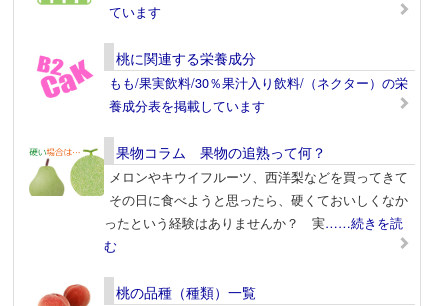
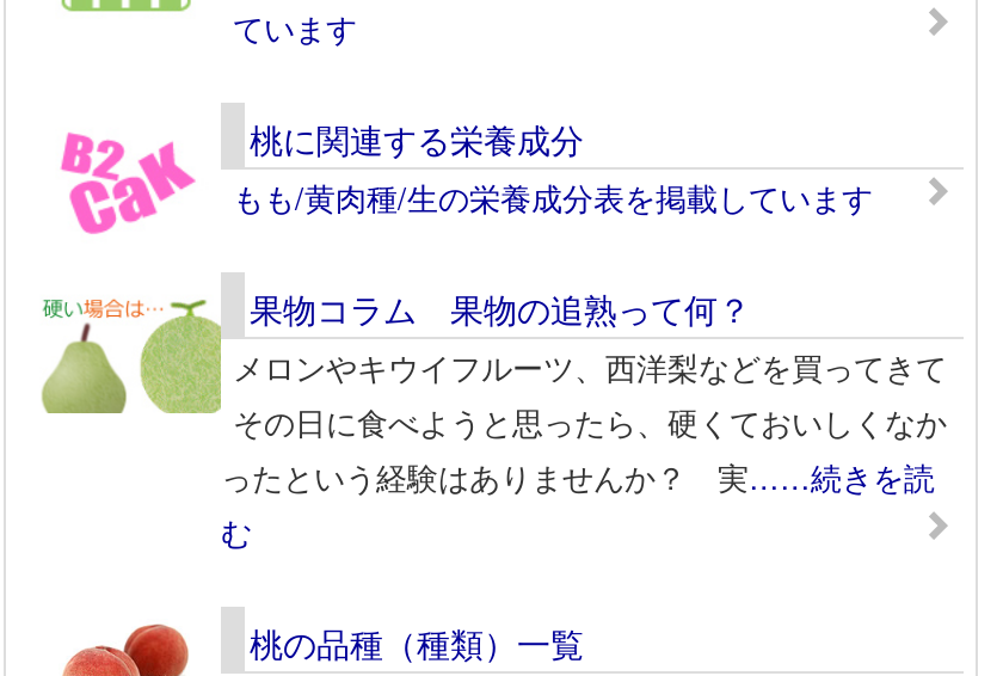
[109,73,408,115] もも/果実飲料/30％果汁入り飲料/（ネクター）の栄 | 養成分表を掲載しています -> [233,175,873,220] もも/黄肉種/生の栄養成分表を掲載しています

